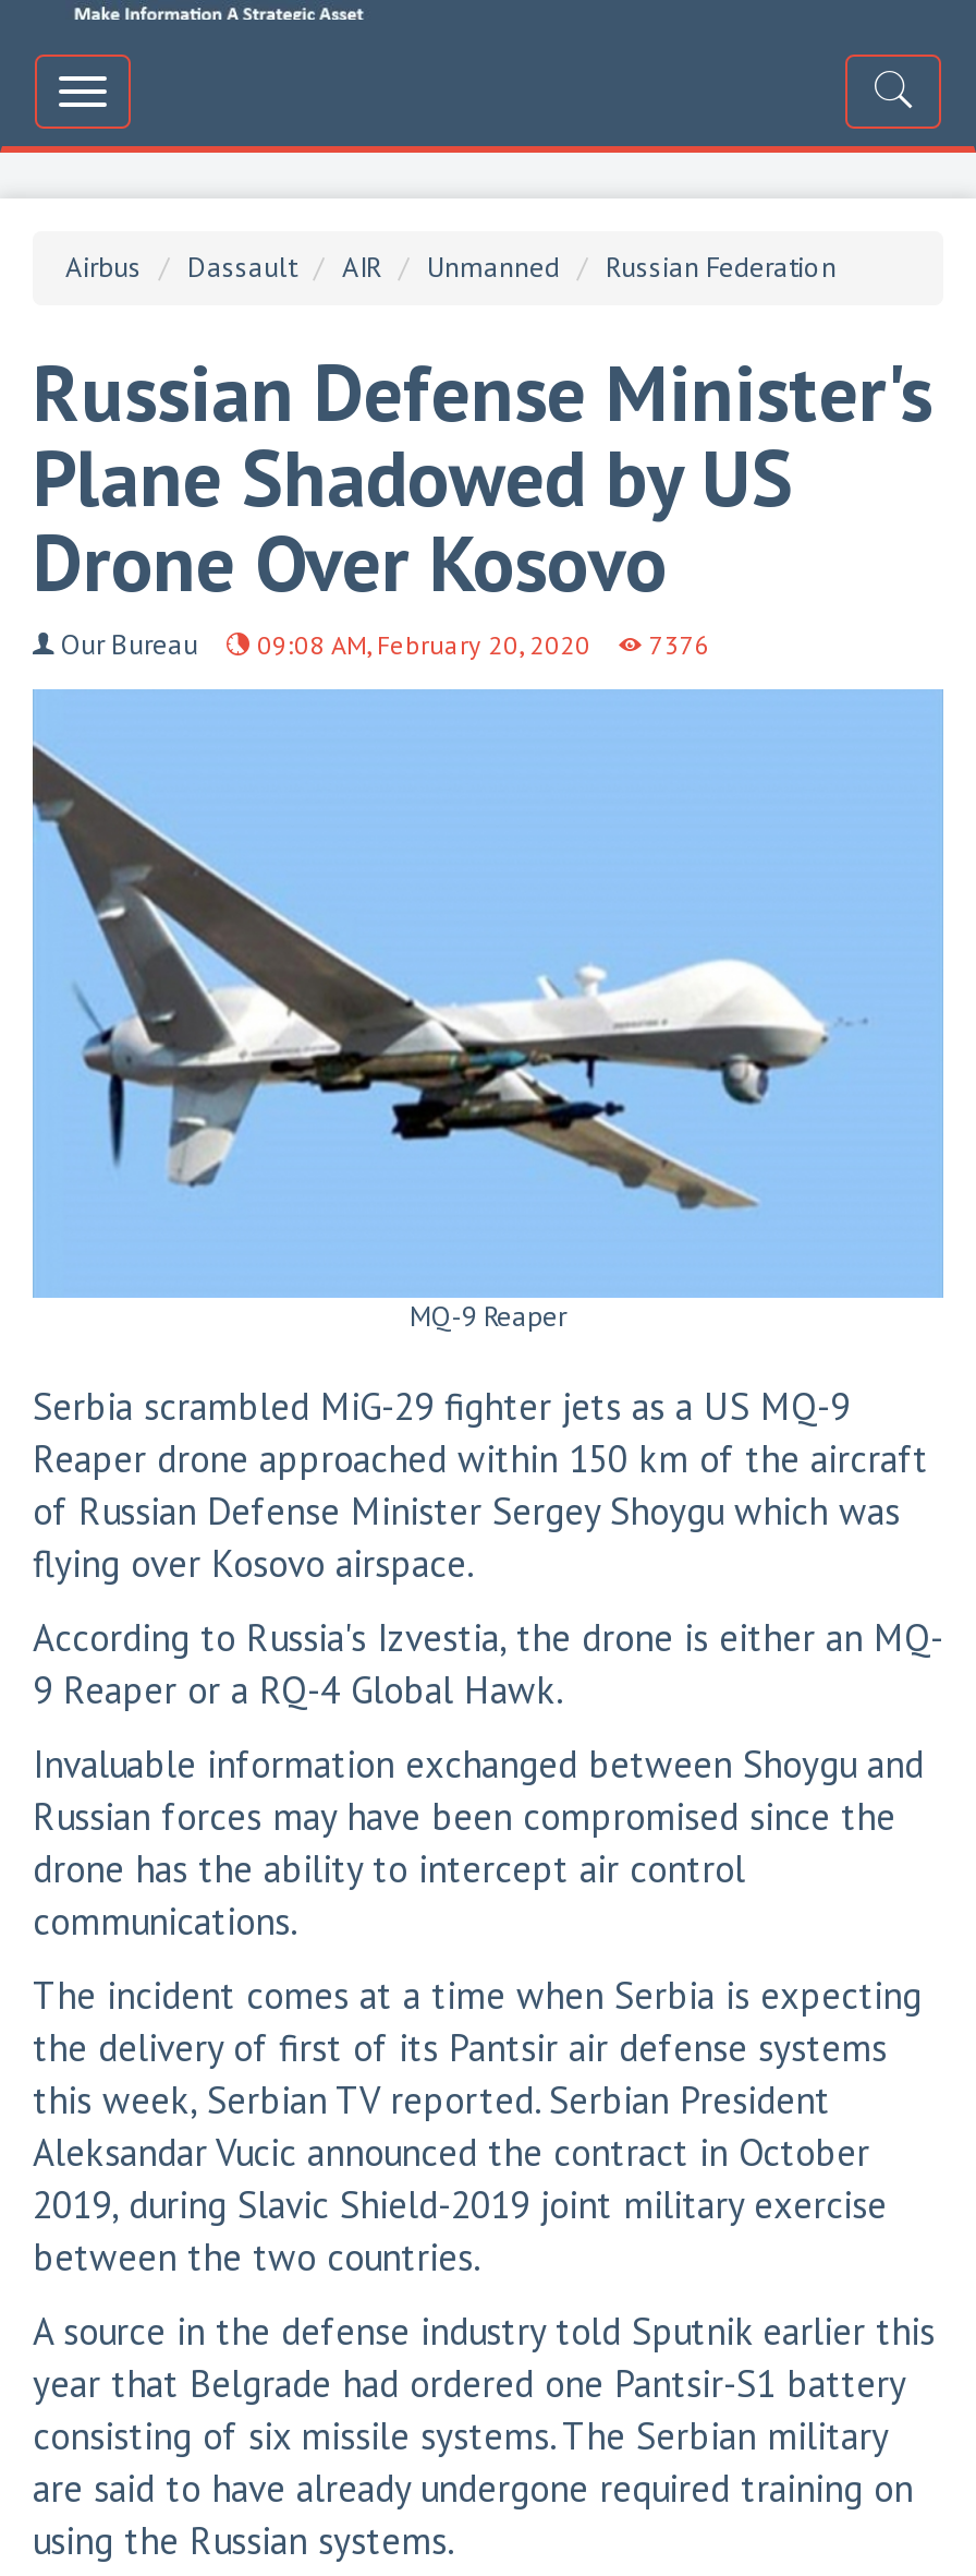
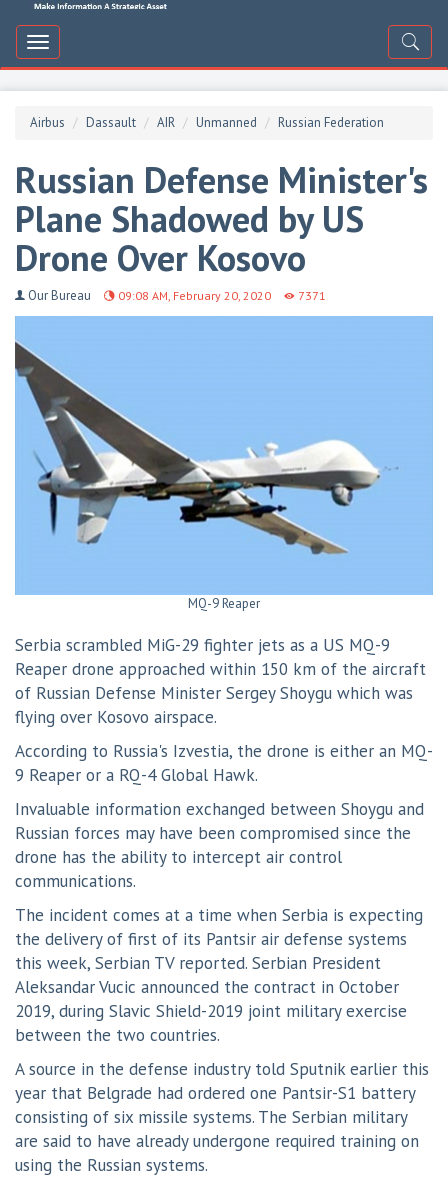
[54,626,710,663] Our Bureau 09:08 AM, February 20, 2020 7376 -> [25,287,326,304] Our Bureau 09:08 AM, February 20, 2020 7371

